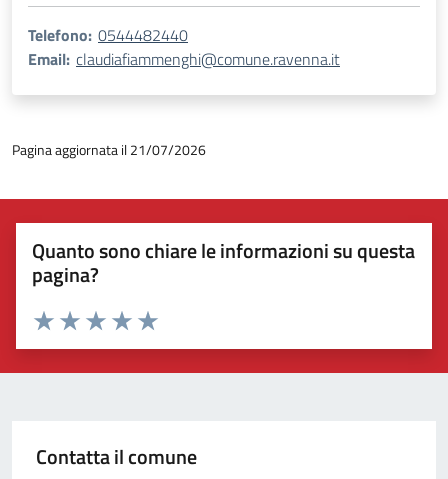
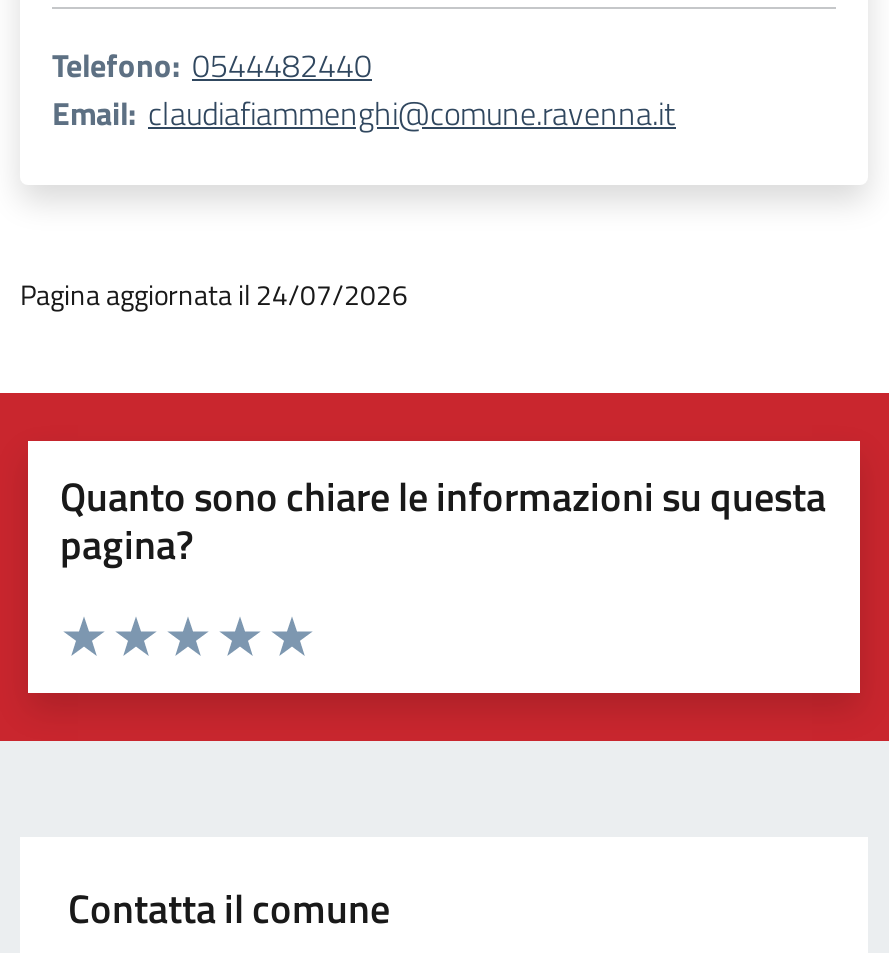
[12,139,206,160] Pagina aggiornata il 21/07/2026 -> [20,273,408,315] Pagina aggiornata il 24/07/2026

